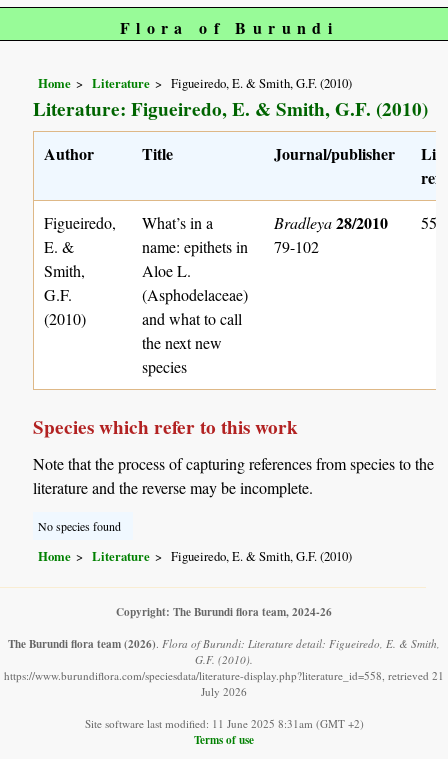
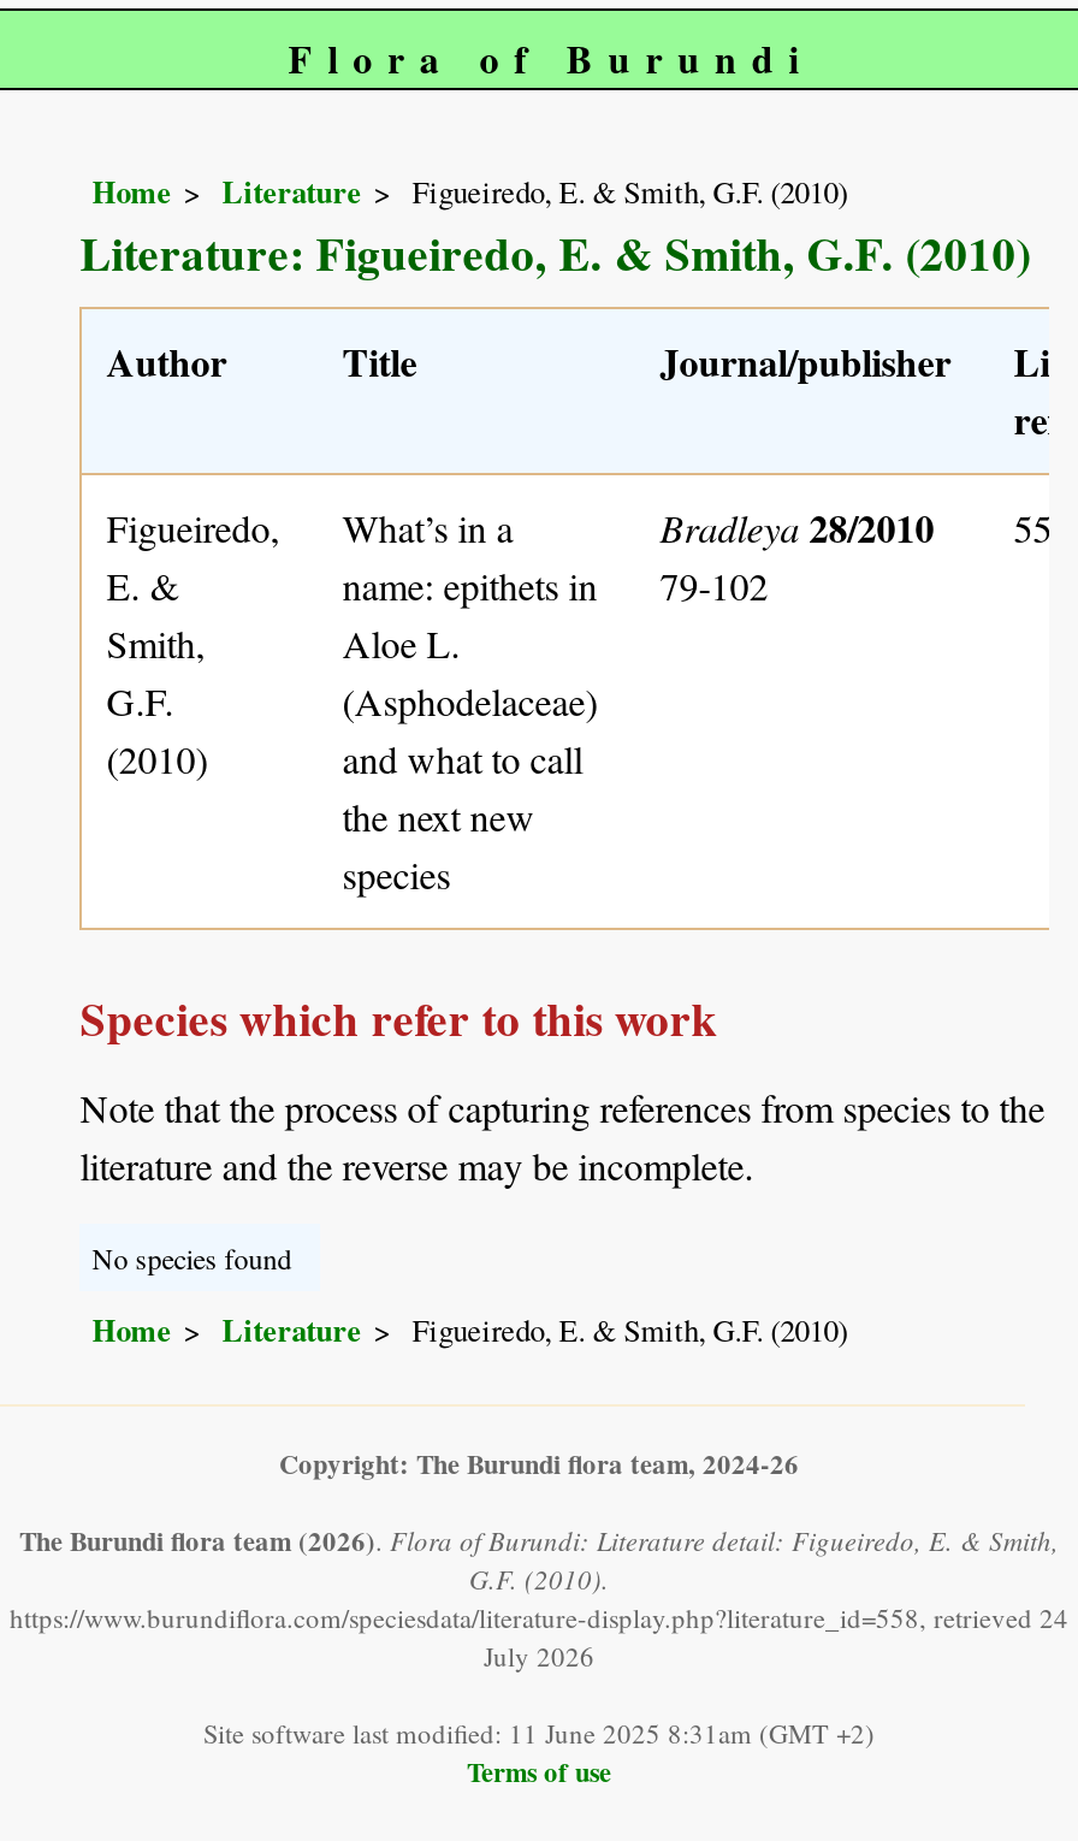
[4,668,444,683] https://www.burundiflora.com/speciesdata/literature-display.php?literature_id=558, retrieved 21 -> [10,1600,1068,1636] https://www.burundiflora.com/speciesdata/literature-display.php?literature_id=558, retrieved 24

